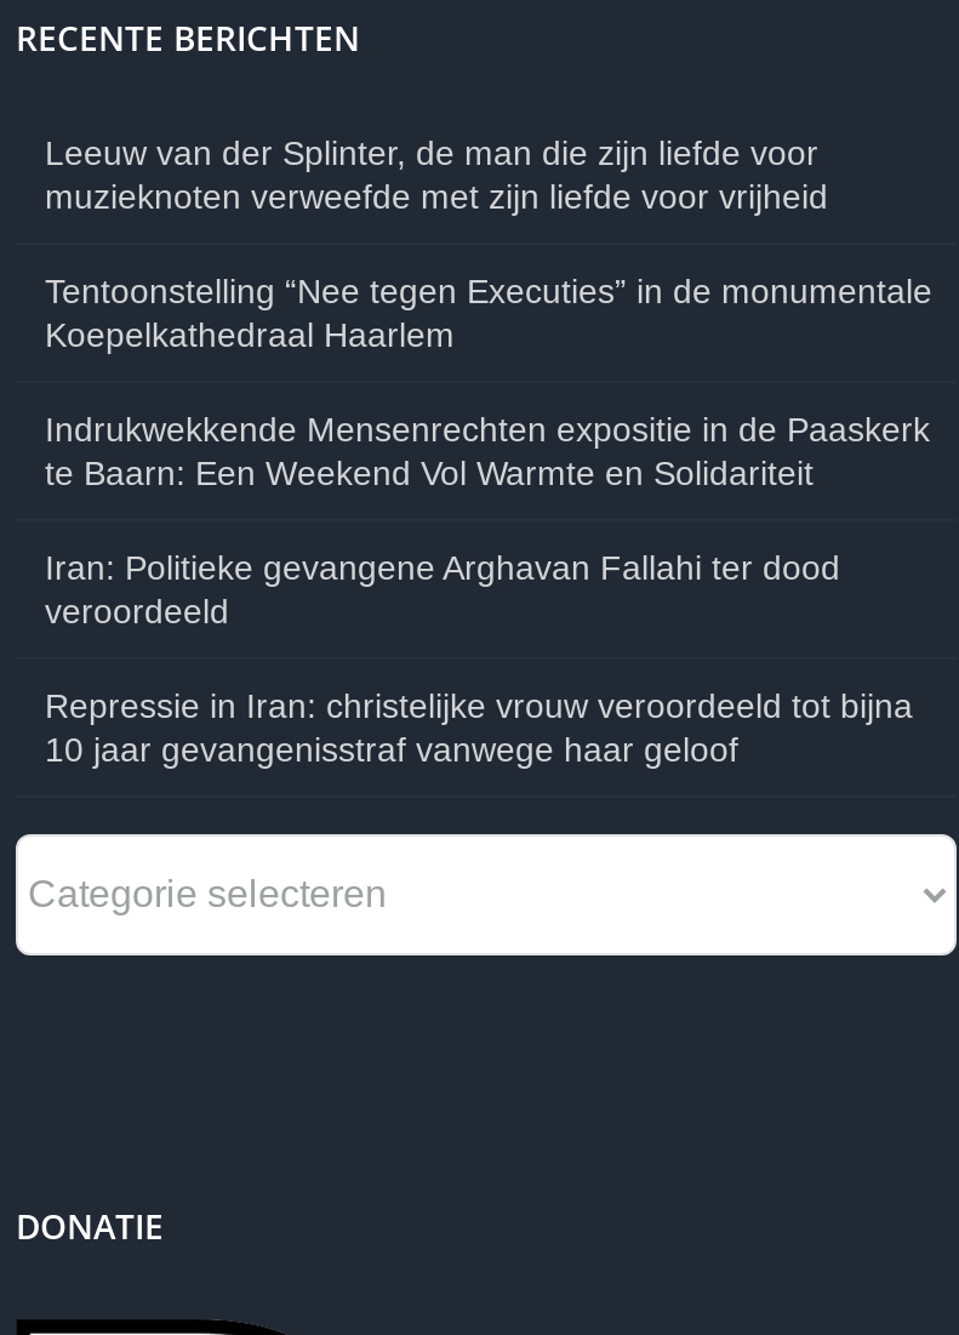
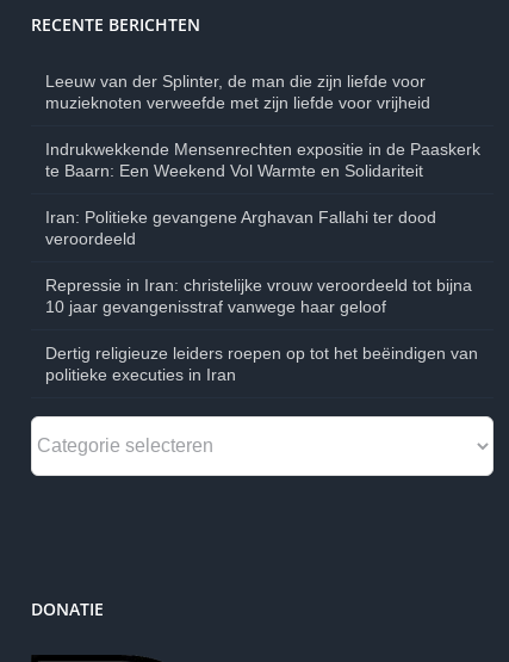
[45,272,932,354] Tentoonstelling “Nee tegen Executies” in de monumentale | Koepelkathedraal Haarlem -> none
moved [45,410,930,769] -> [45,139,480,316]: Indrukwekkende Mensenrechten expositie in de Paaskerk | te Baarn: Een Weekend Vol Warmte en Solidariteit | Iran: Politieke gevangene Arghavan Fallahi ter dood | veroordeeld | Repressie in Iran: christelijke vrouw veroordeeld tot bijna | 10 jaar gevangenisstraf vanwege haar geloof
none -> [45,343,478,384] Dertig religieuze leiders roepen op tot het beëindigen van | politieke executies in Iran

